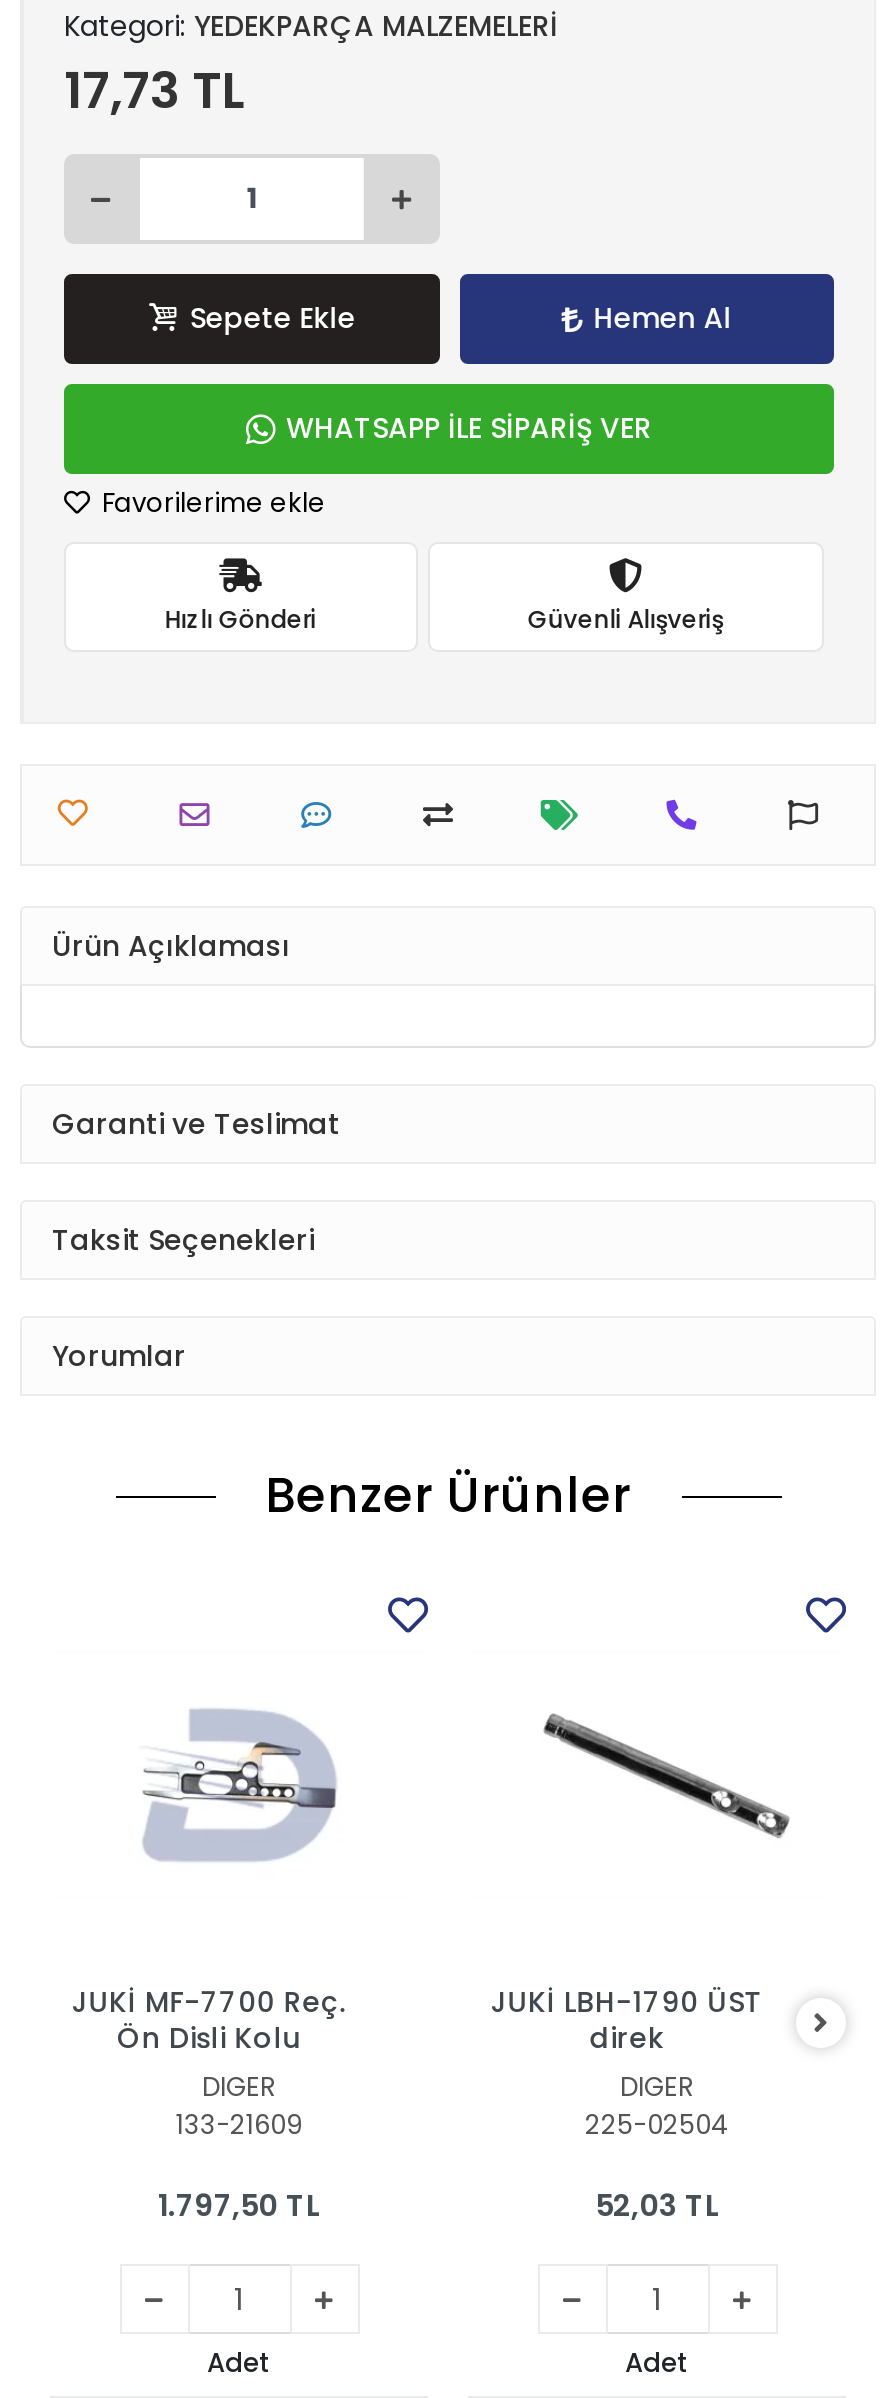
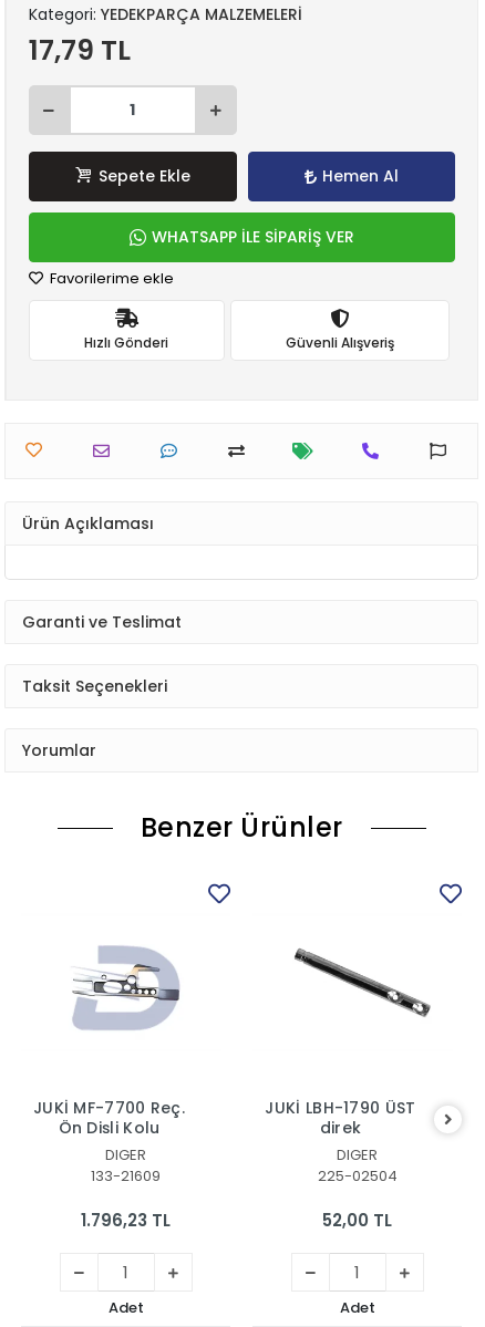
[64,56,246,126] 17,73 TL -> [29,31,131,70] 17,79 TL
[158,2183,320,2225] 1.797,50 TL -> [81,1208,171,1231] 1.796,23 TL
[595,2183,719,2225] 52,03 TL -> [322,1208,392,1231] 52,00 TL

